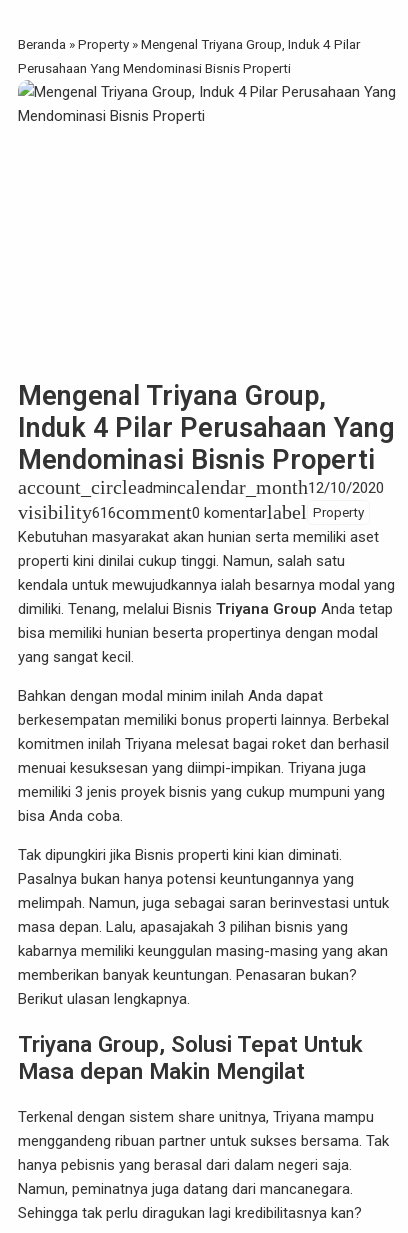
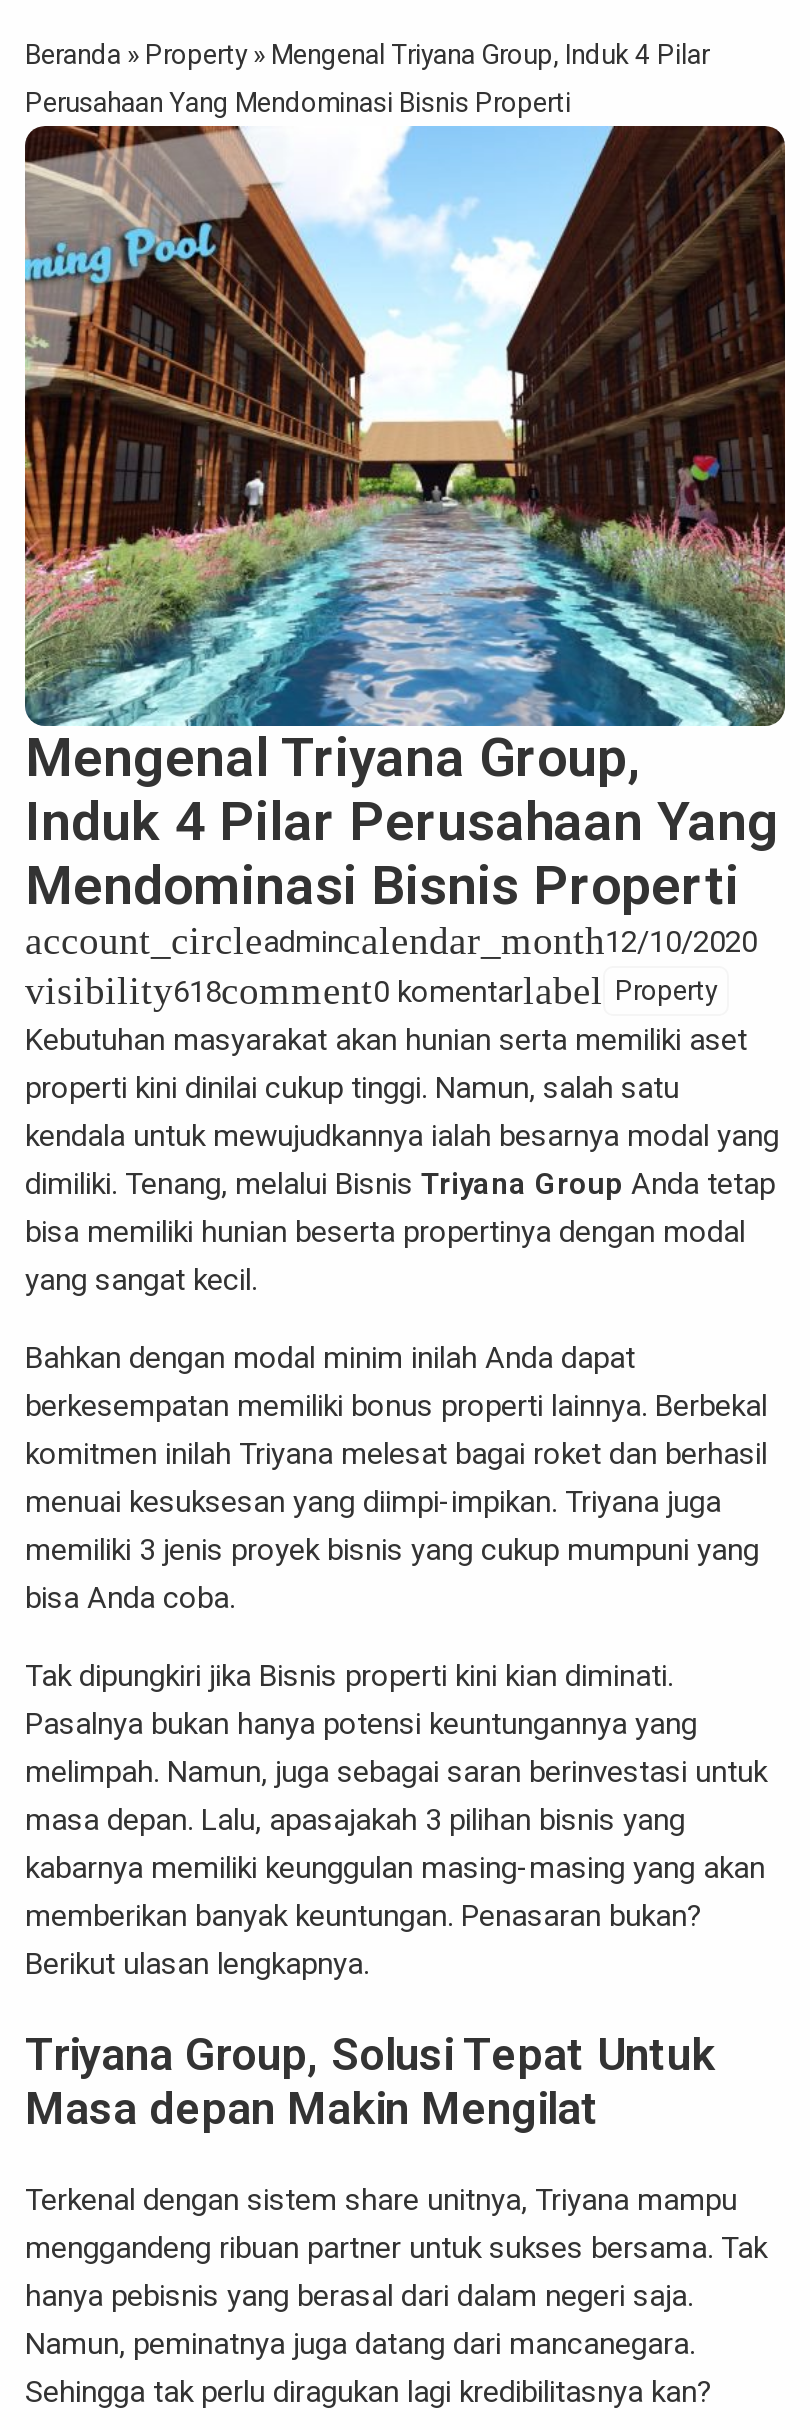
none -> [23,124,787,728] [image]
[18,501,364,522] visibility616comment0 komentarlabel Property -> [25,969,717,1011] visibility618comment0 komentarlabel Property

